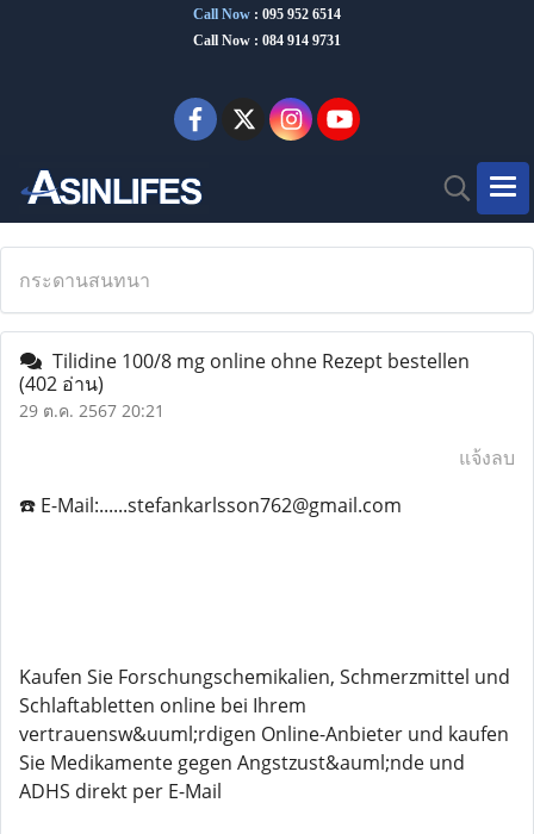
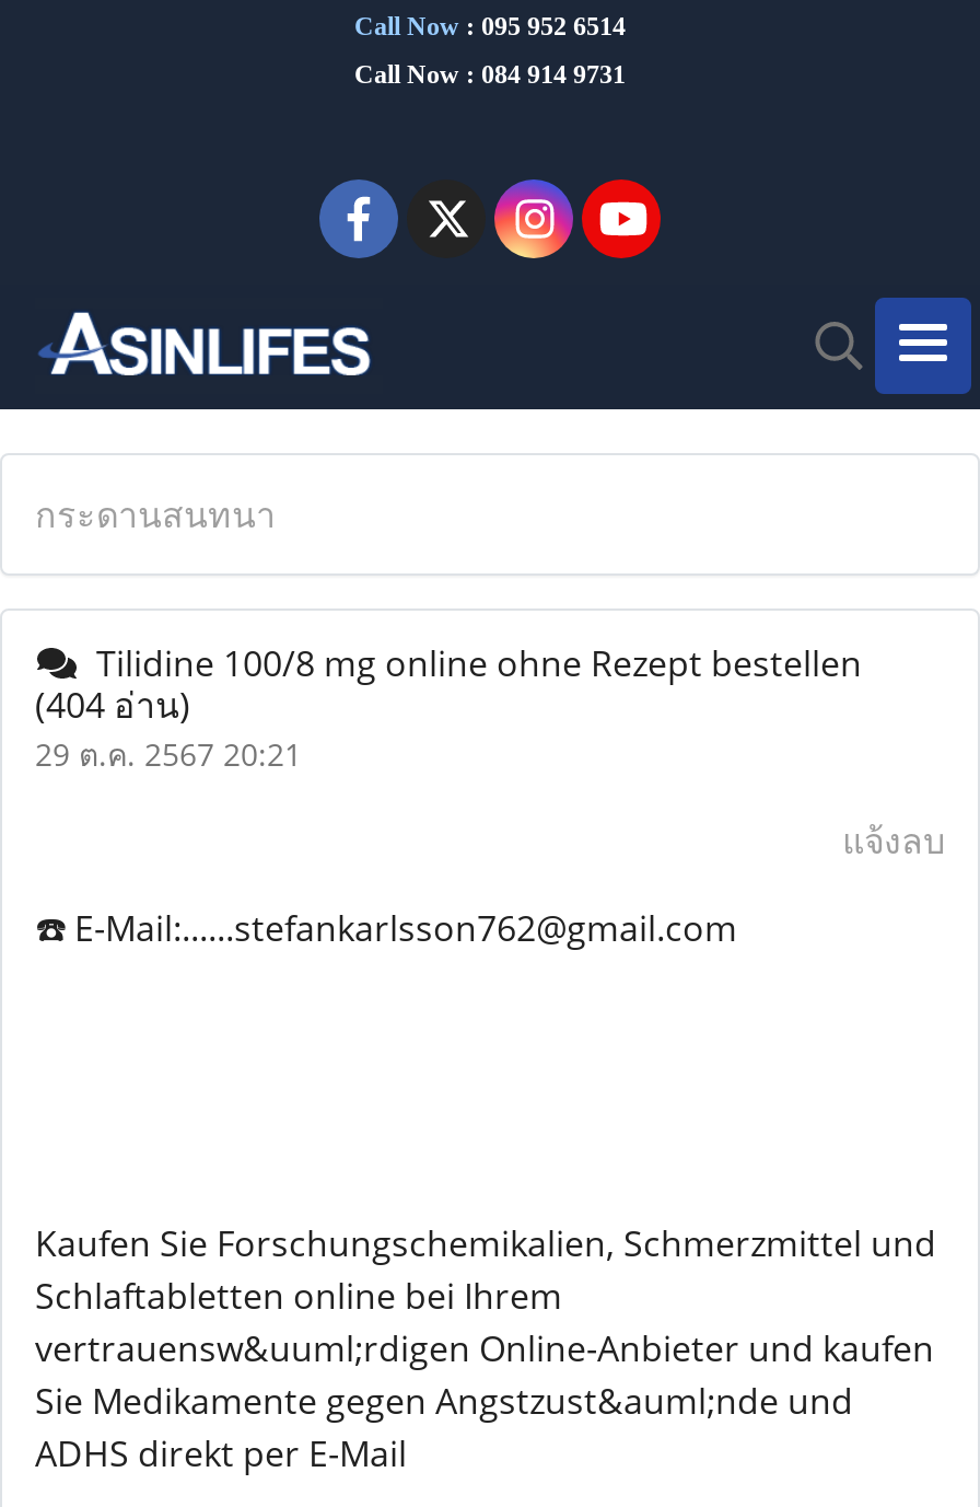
[19,371,104,397] (402 อ่าน) -> [35,681,190,729] (404 อ่าน)

